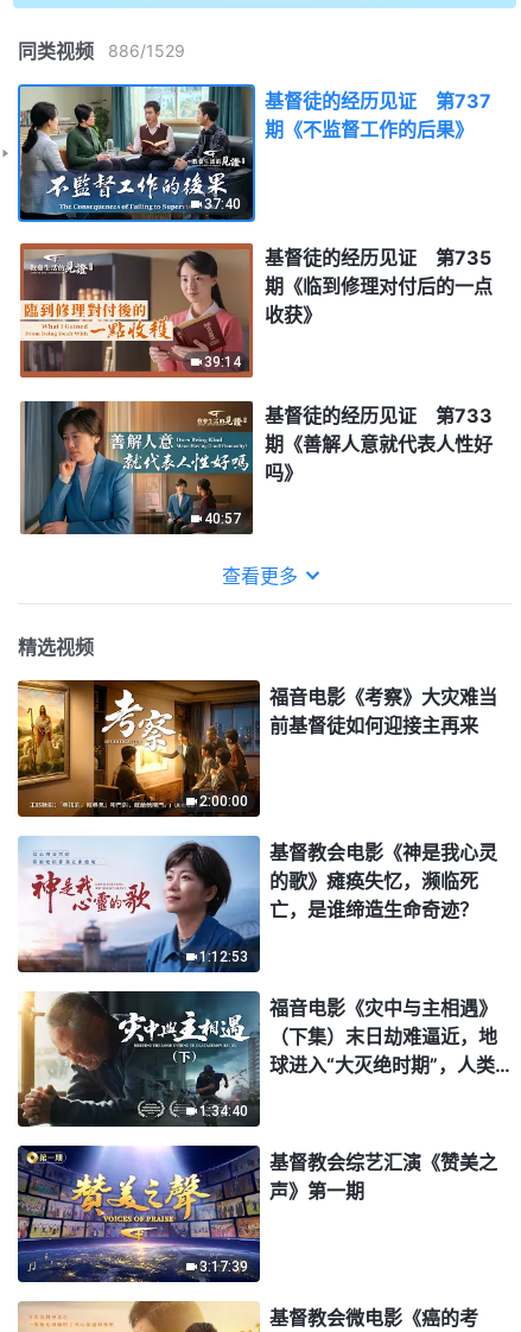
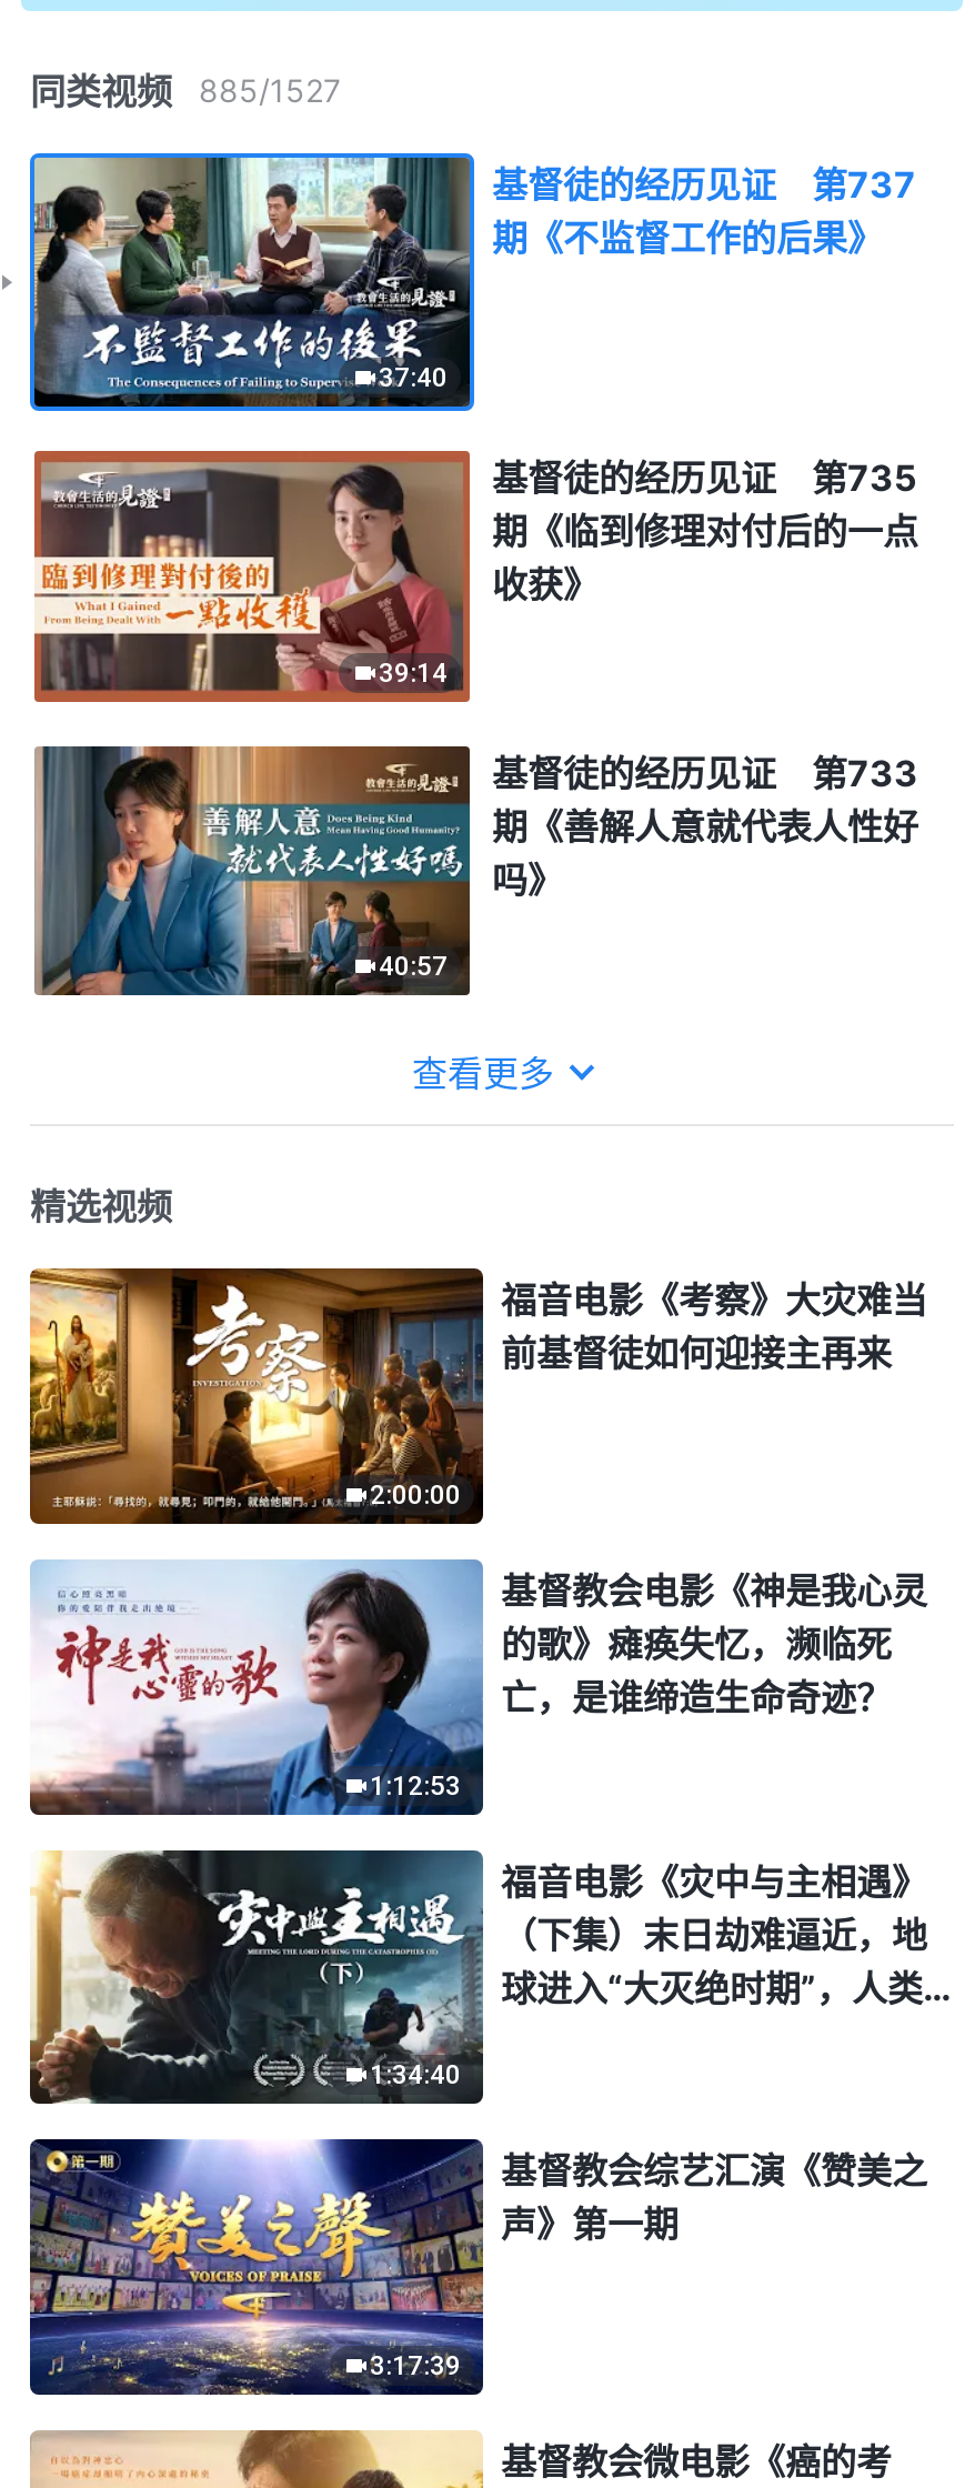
[18,39,185,62] 同类视频 886/1529 -> [30,68,341,112] 同类视频 885/1527

